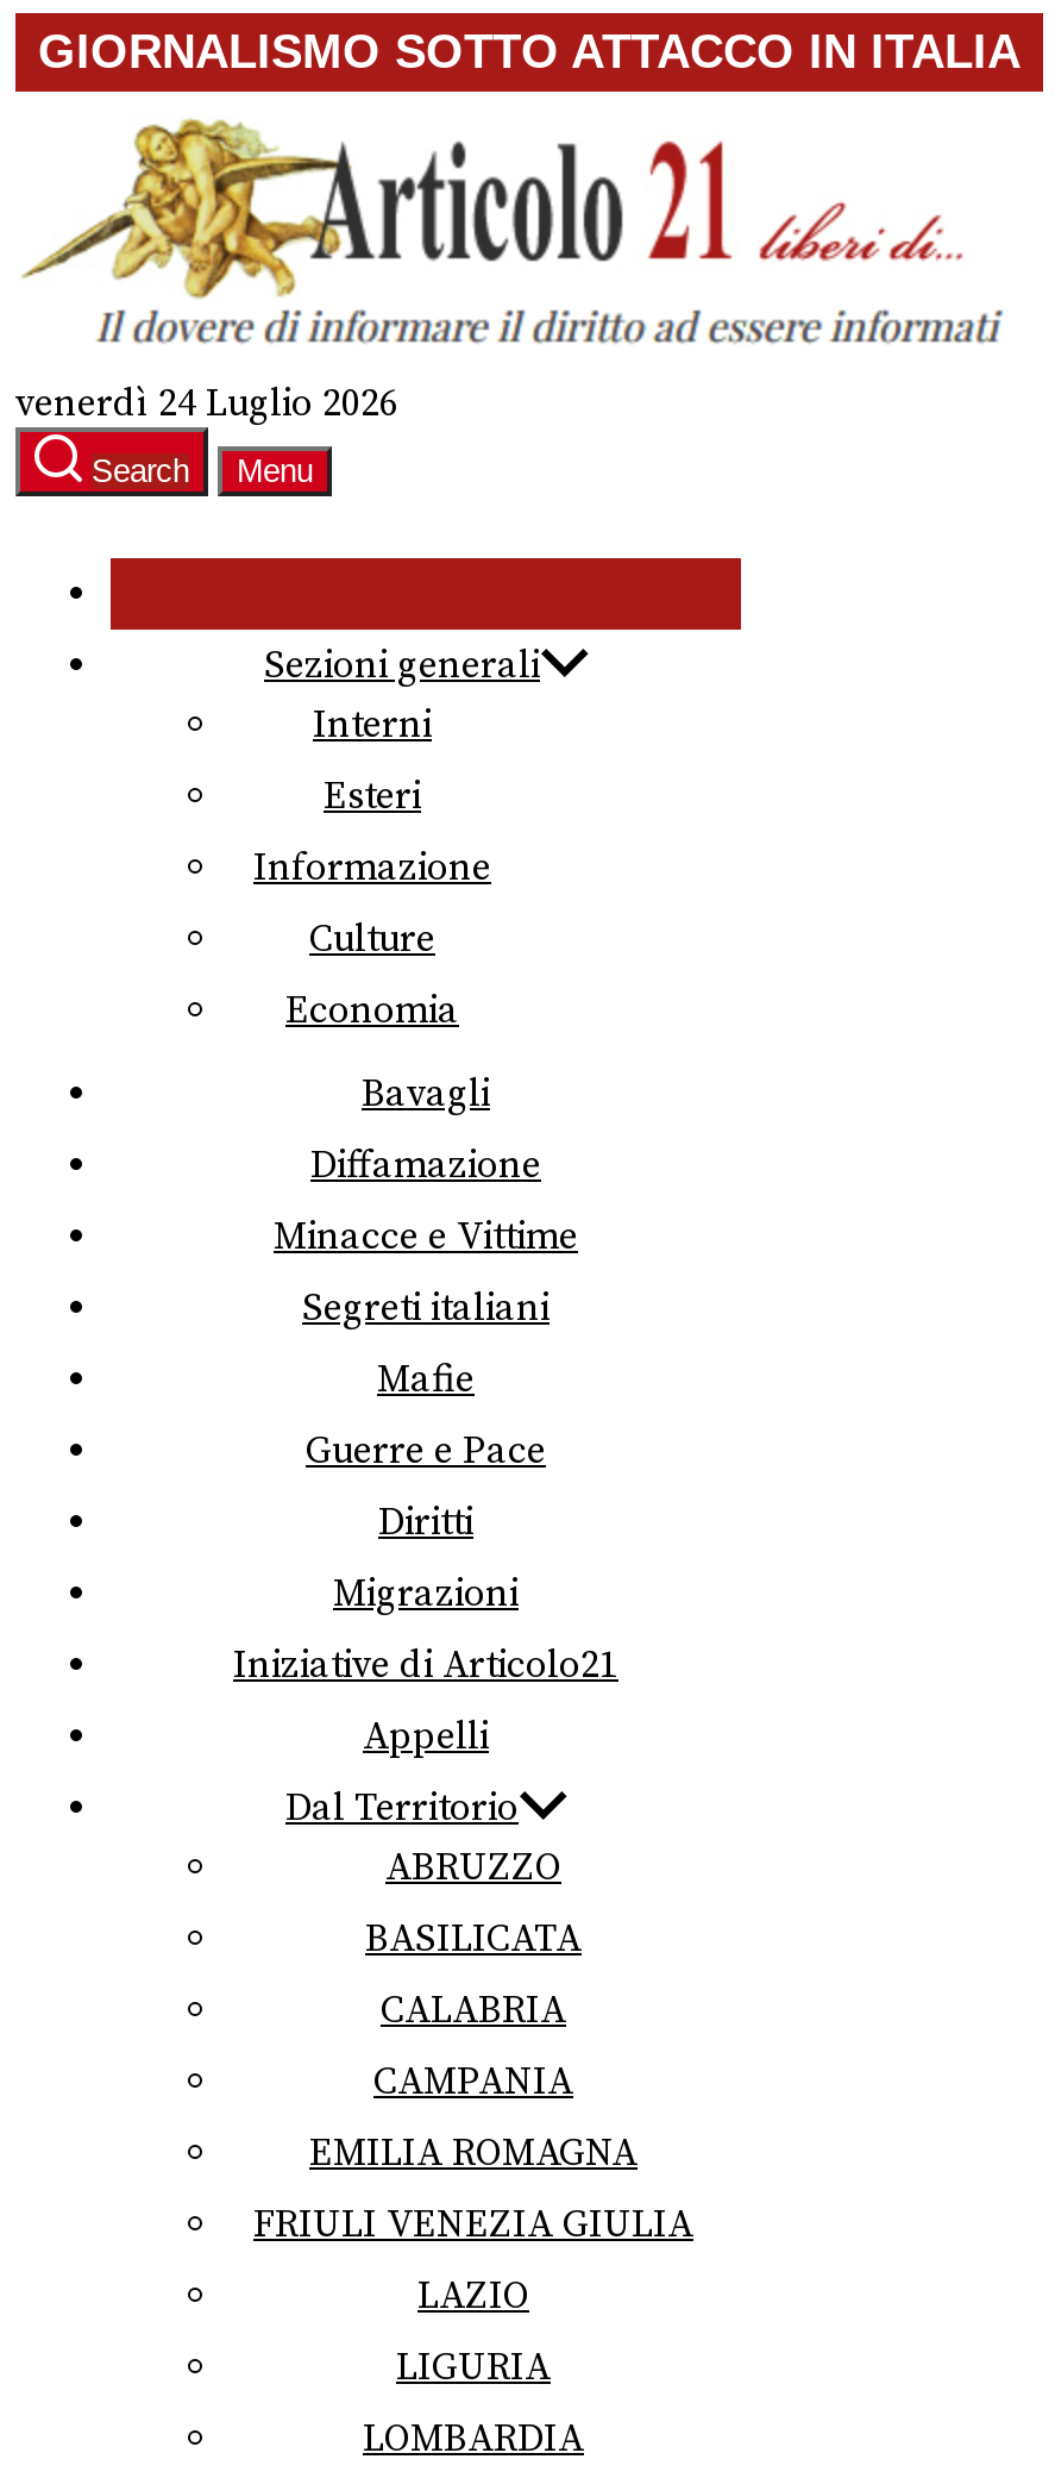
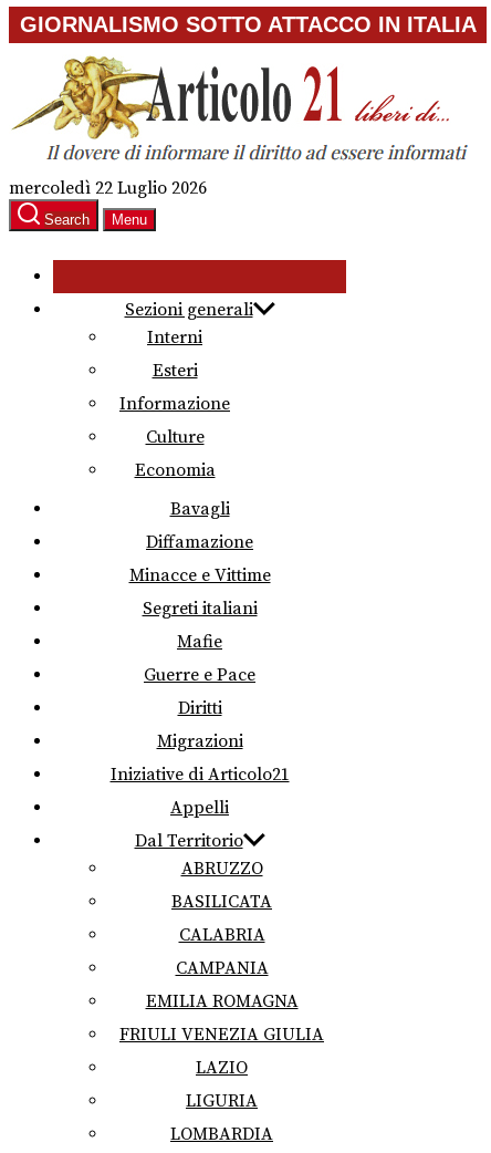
[15,380,398,427] venerdì 24 Luglio 2026 -> [9,177,207,199] mercoledì 22 Luglio 2026

